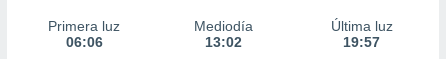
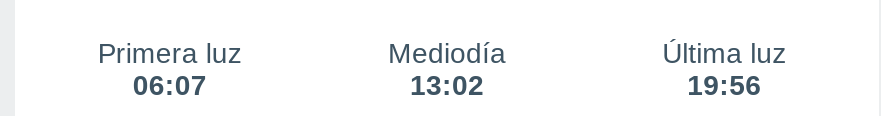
[66,34,103,50] 06:06 -> [133,69,207,101] 06:07
[343,34,380,50] 19:57 -> [687,69,761,101] 19:56

